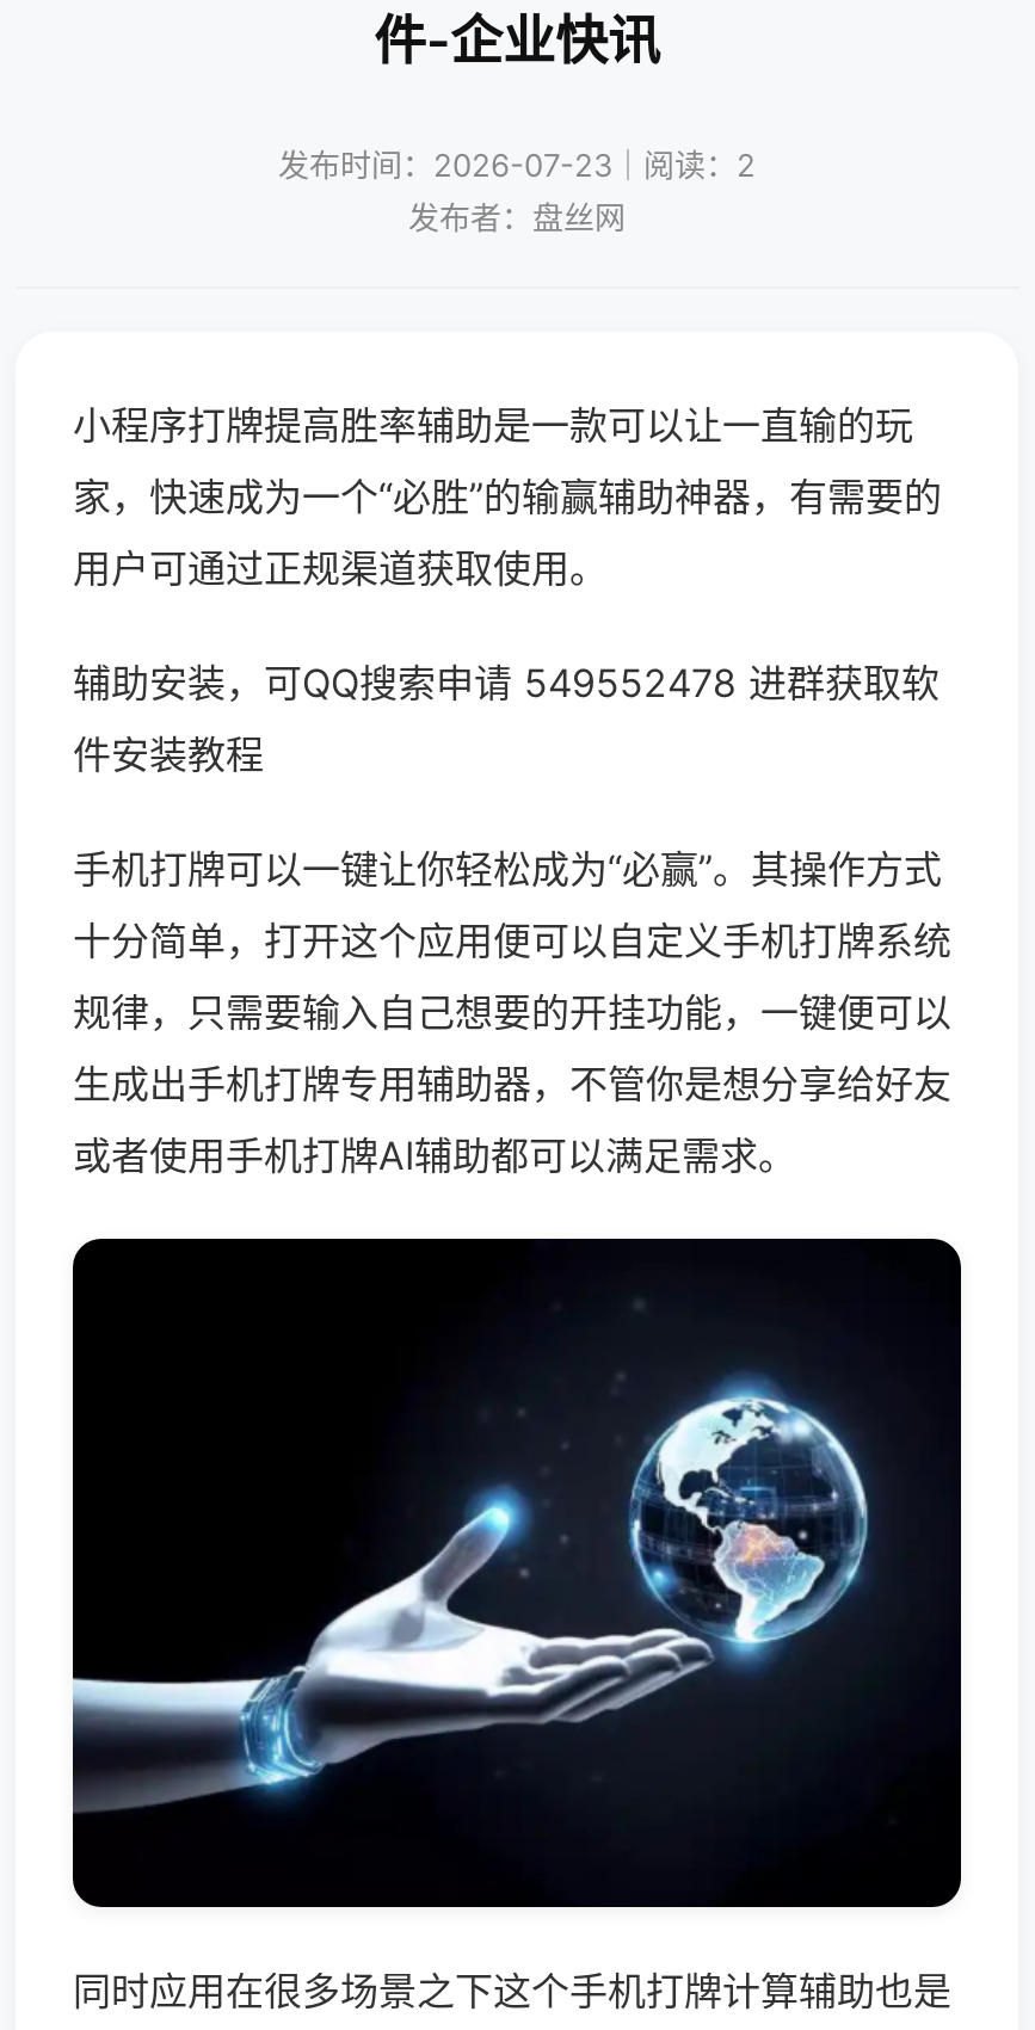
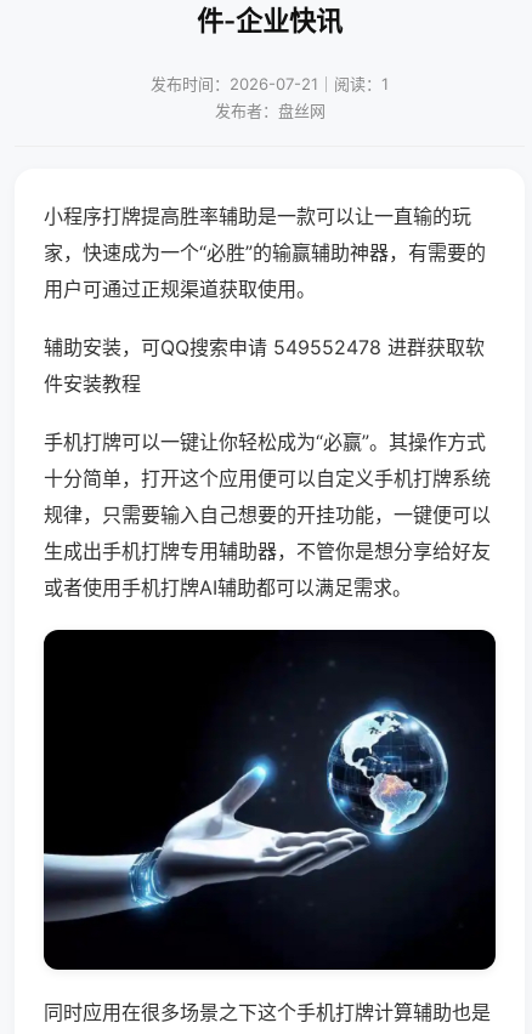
[278,146,756,184] 发布时间：2026-07-23｜阅读：2 -> [151,74,389,93] 发布时间：2026-07-21｜阅读：1

